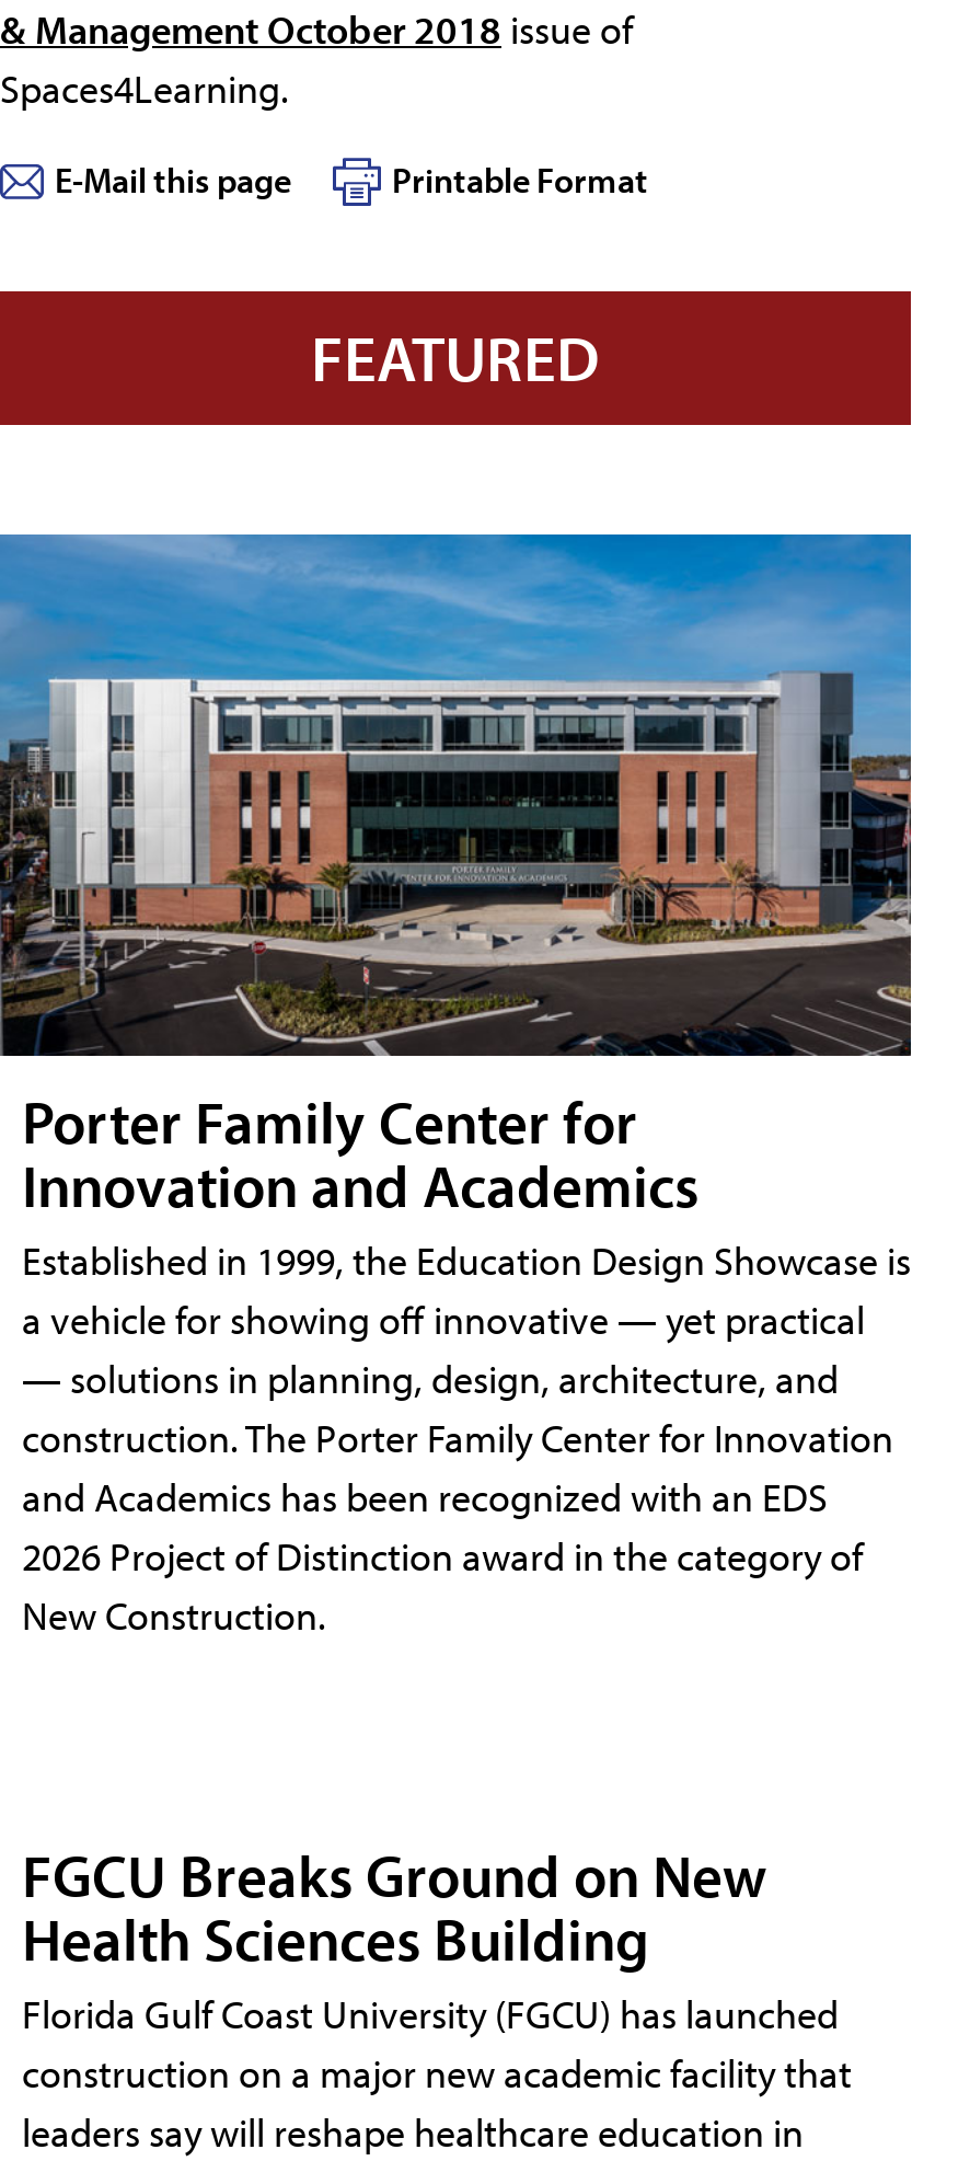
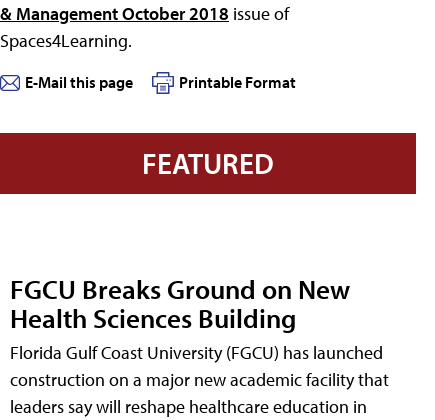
[7,532,913,1641] [image] | Porter Family Center for | Innovation and Academics | Established in 1999, the Education Design Showcase is | a vehicle for showing off innovative — yet practical | — solutions in planning, design, architecture, and | construction. The Porter Family Center for Innovation | and Academics has been recognized with an EDS | 2026 Project of Distinction award in the category of | New Construction. -> none

